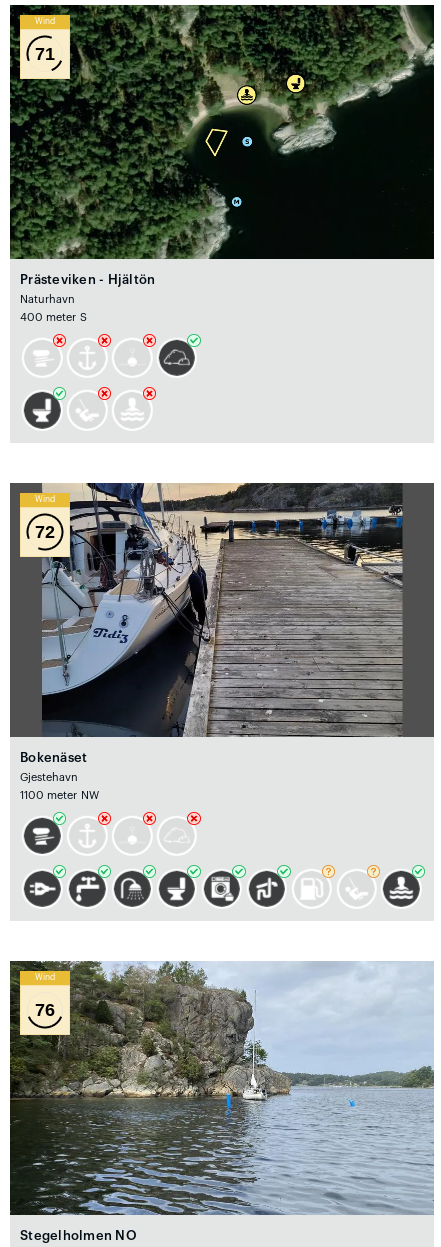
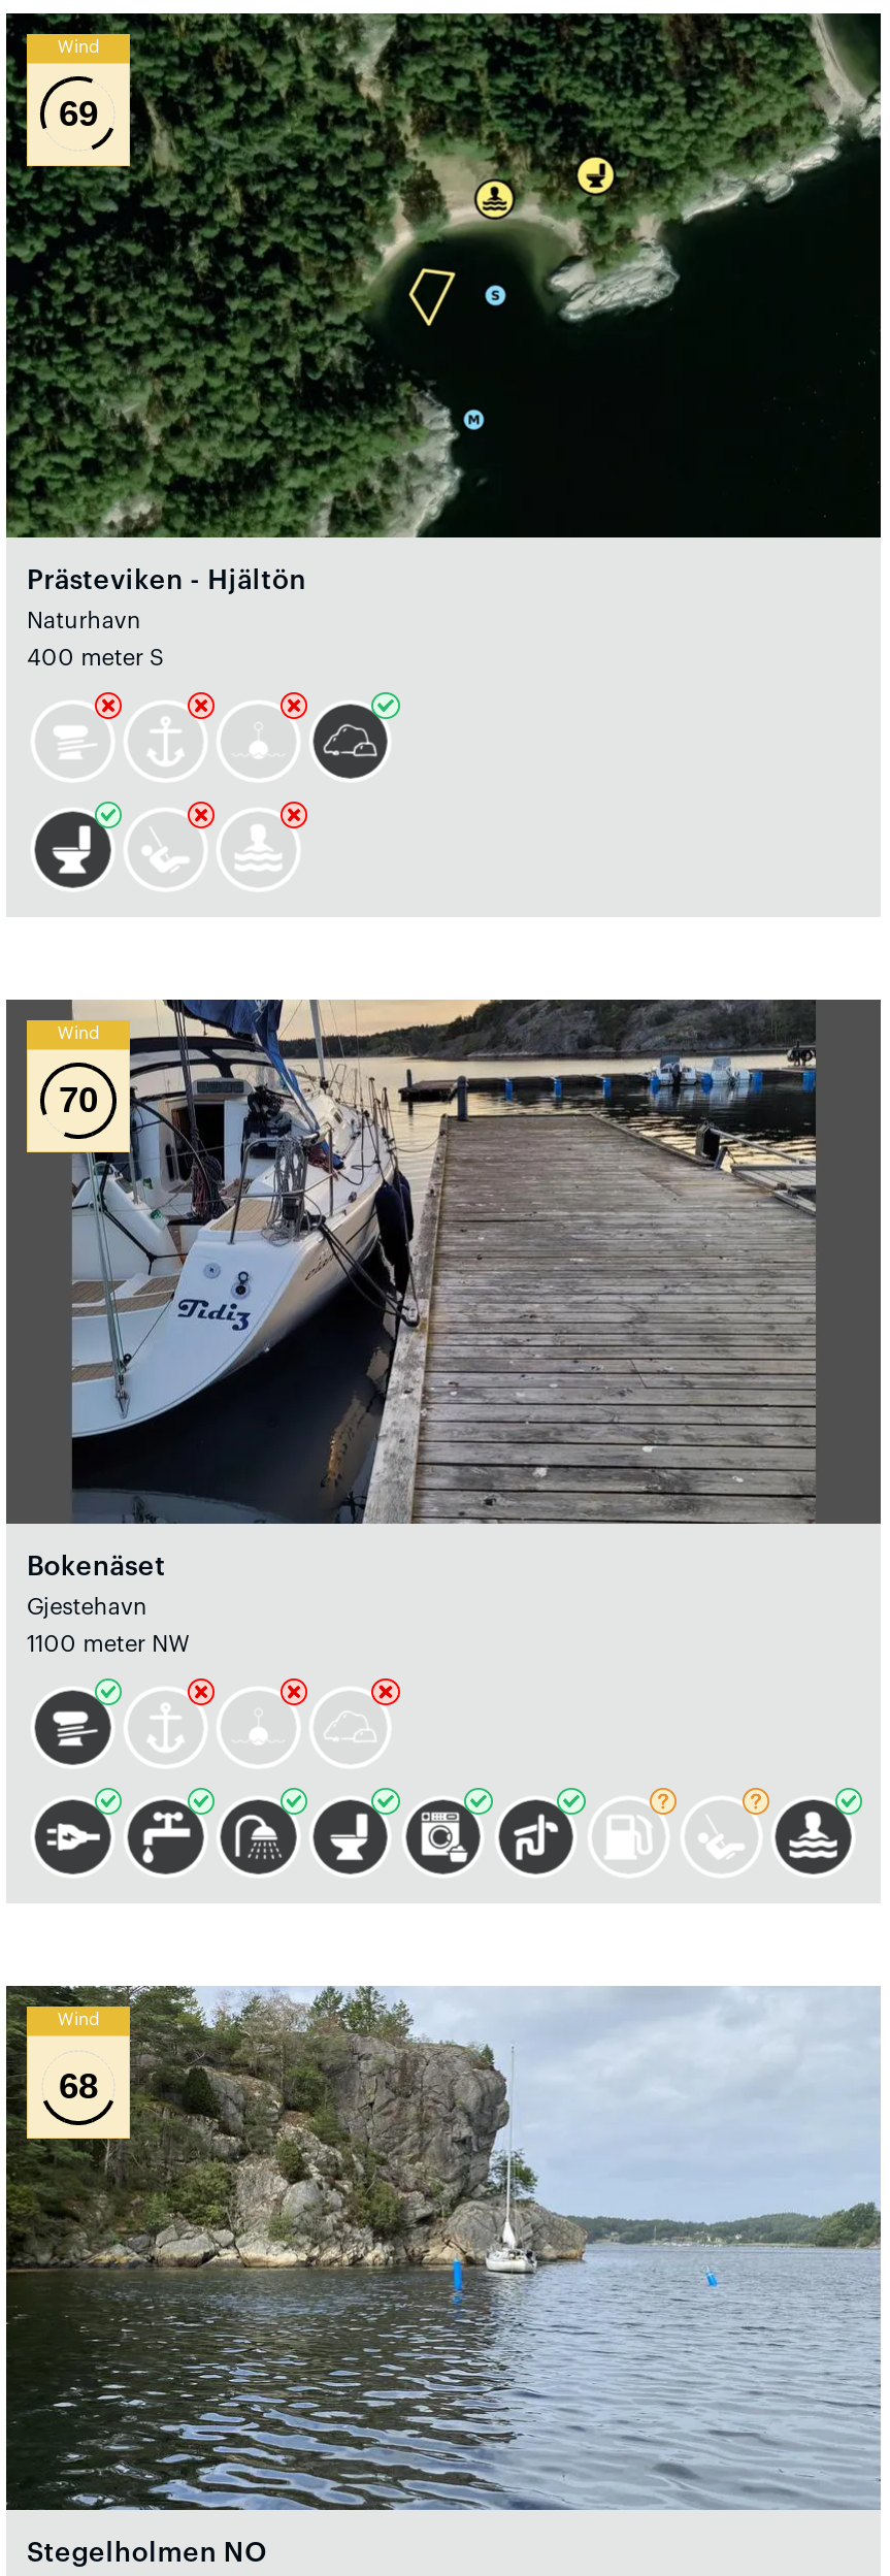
[35,43,55,63] 71 -> [59,92,98,133] 69
[35,521,55,541] 72 -> [59,1079,98,1119] 70
[35,1000,55,1020] 76 -> [59,2066,98,2106] 68

